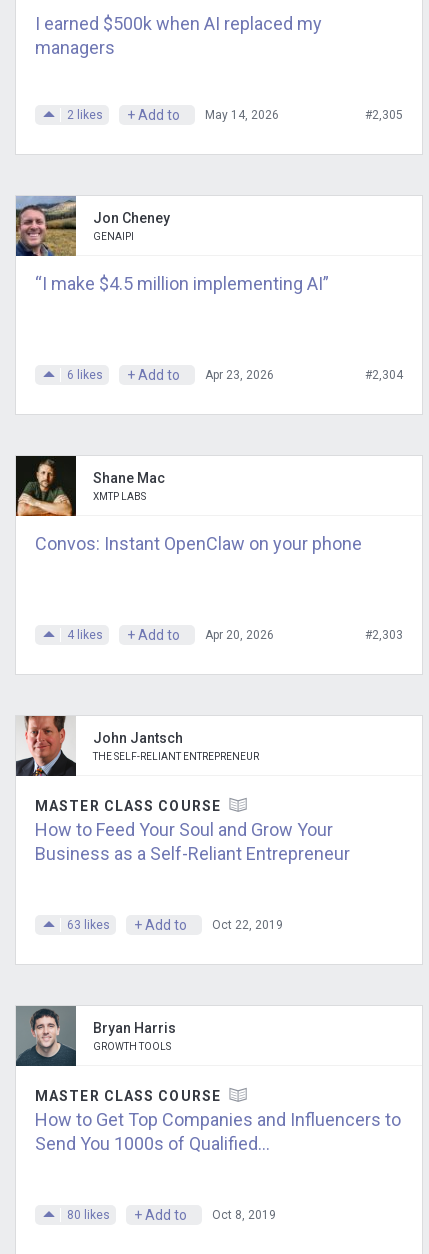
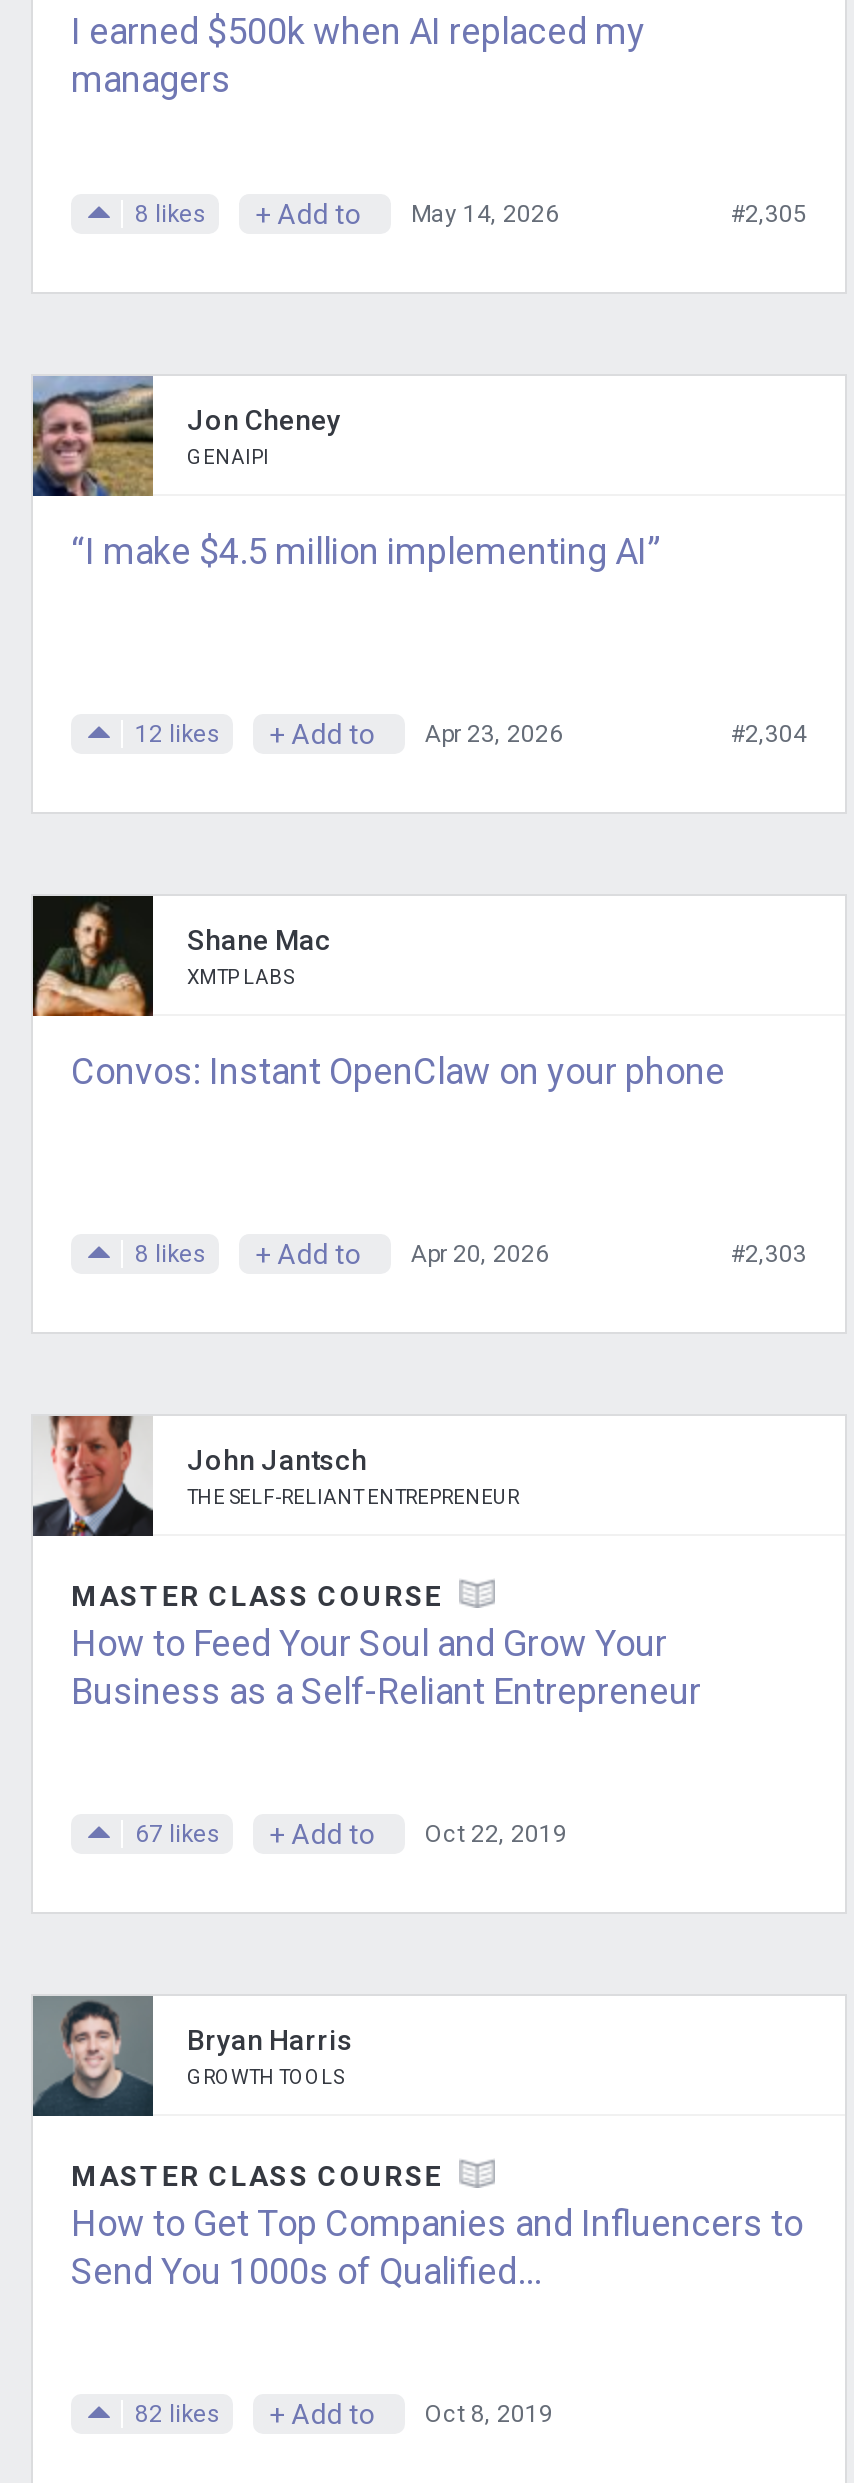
[67,107,279,123] 2 likes + Add to May 14, 2026 -> [135,198,559,230] 8 likes + Add to May 14, 2026
[67,367,274,383] 6 likes + Add to Apr 23, 2026 -> [135,718,563,750] 12 likes + Add to Apr 23, 2026
[67,627,274,643] 4 likes + Add to Apr 20, 2026 -> [135,1238,549,1270] 8 likes + Add to Apr 20, 2026
[67,917,283,933] 63 likes + Add to Oct 22, 2019 -> [135,1818,567,1850] 67 likes + Add to Oct 22, 2019
[67,1207,276,1223] 80 likes + Add to Oct 8, 2019 -> [135,2398,553,2430] 82 likes + Add to Oct 8, 2019

